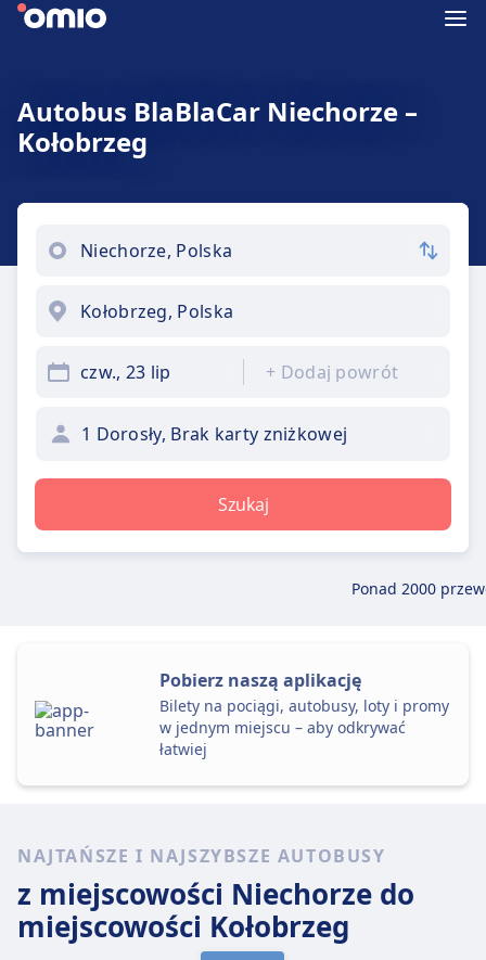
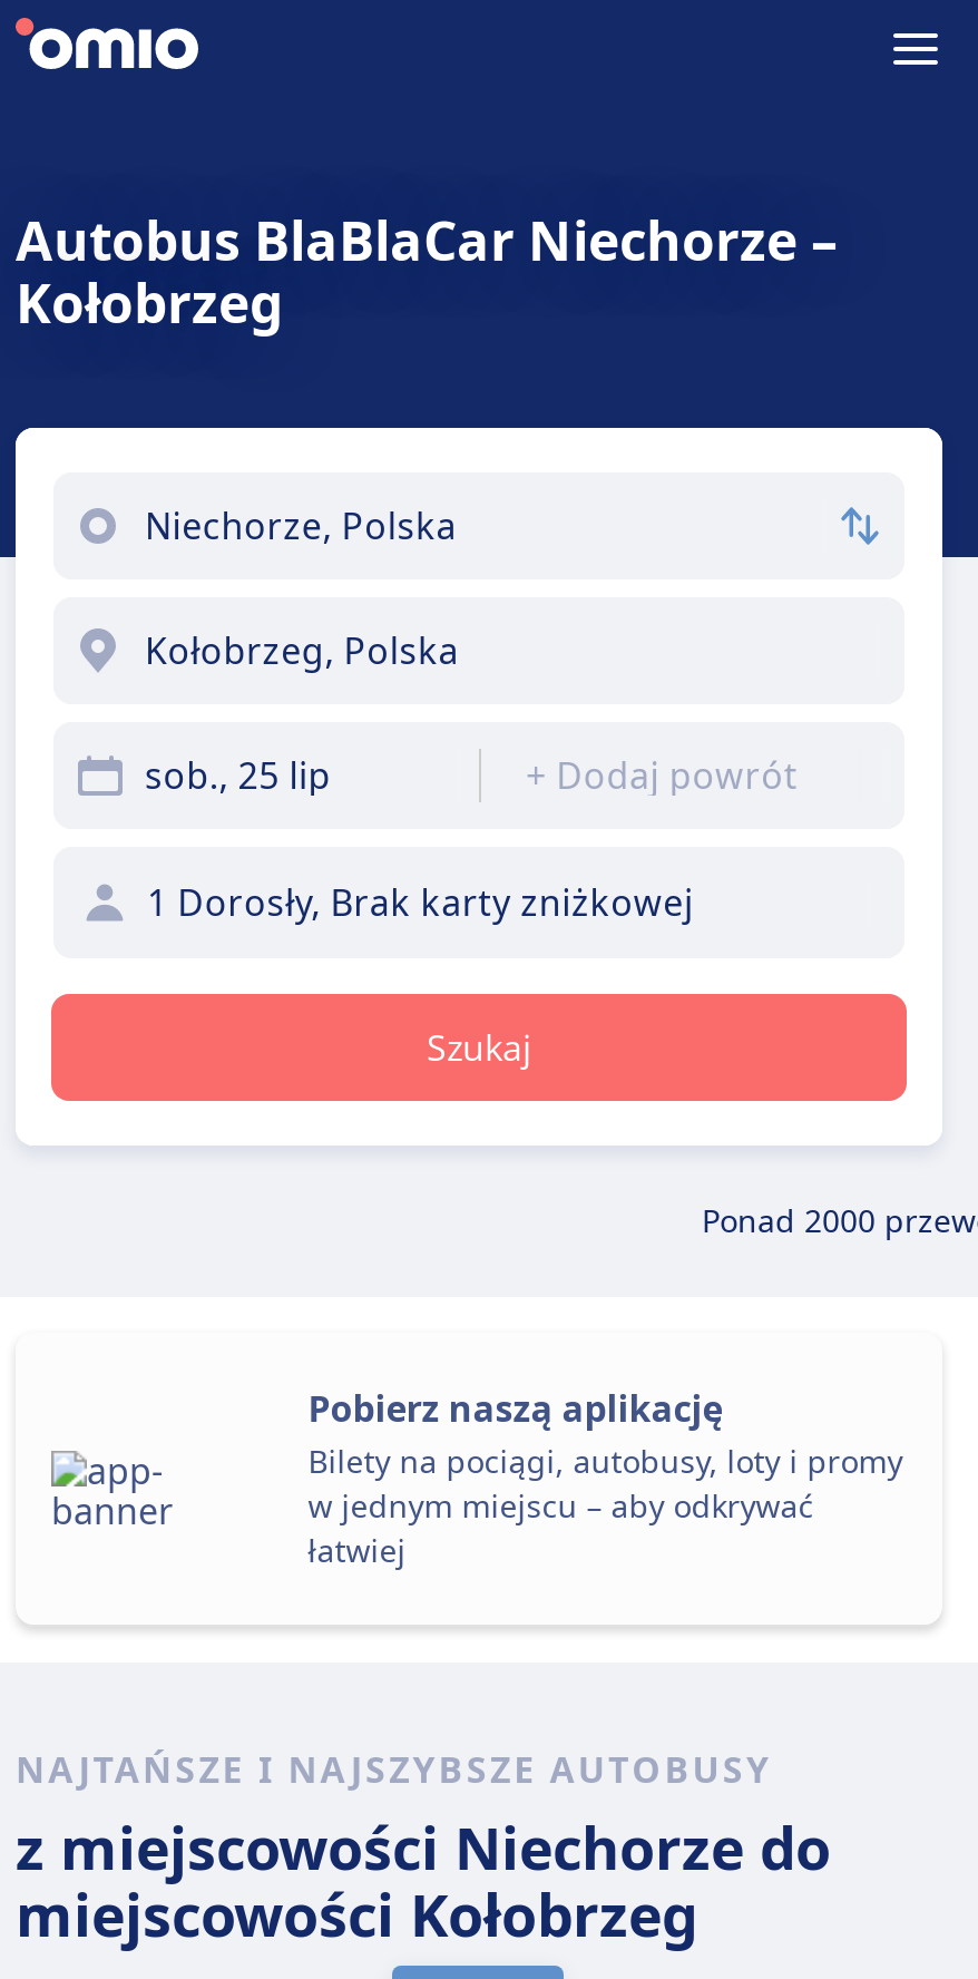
[80,360,171,384] czw., 23 lip -> [145,751,331,800] sob., 25 lip

